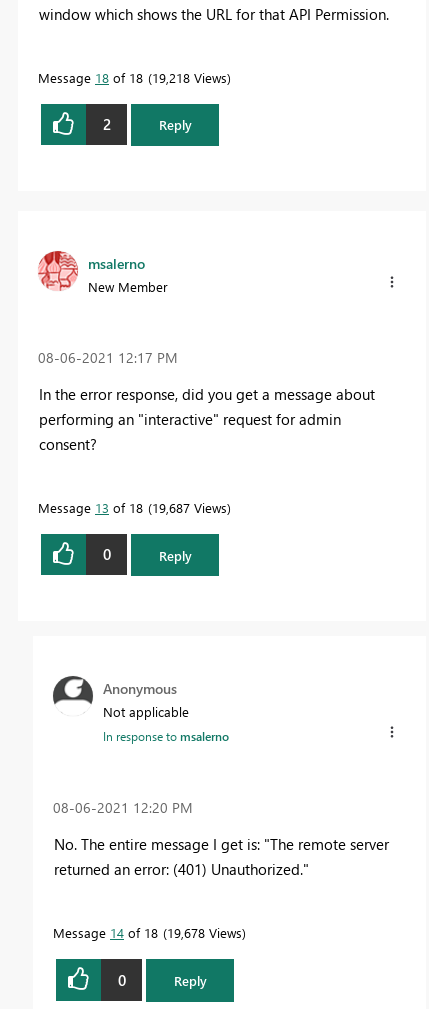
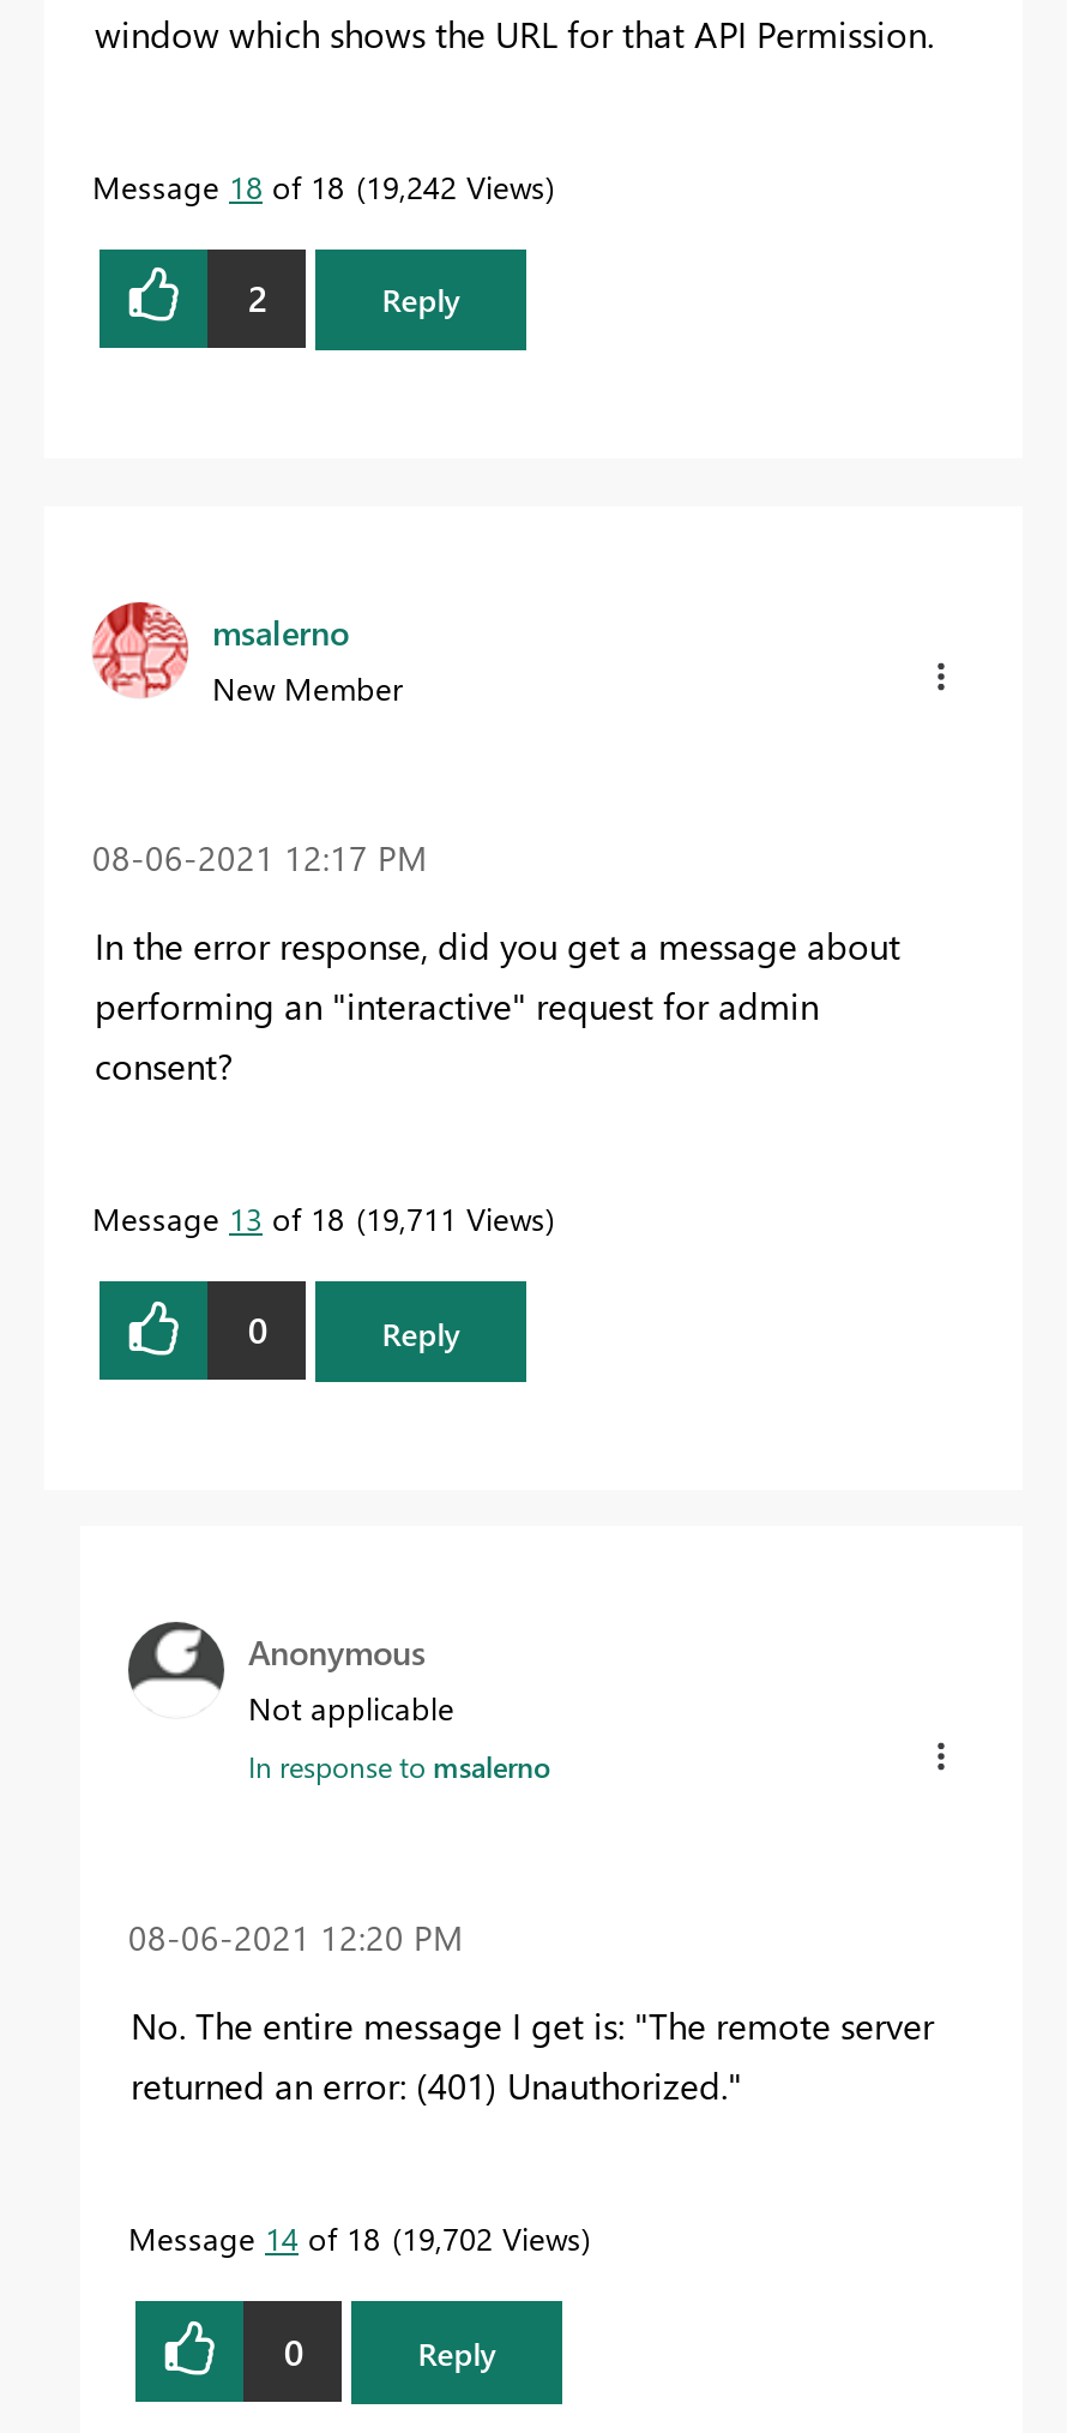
[38,68,227,85] Message 18 of 18 19,218 Views -> [92,164,545,205] Message 18 of 18 19,242 Views
[38,499,227,516] Message 13 of 18 19,687 Views -> [92,1197,545,1238] Message 13 of 18 19,711 Views
[53,924,242,941] Message 14 of 18 19,678 Views -> [128,2218,581,2259] Message 14 of 18 19,702 Views

